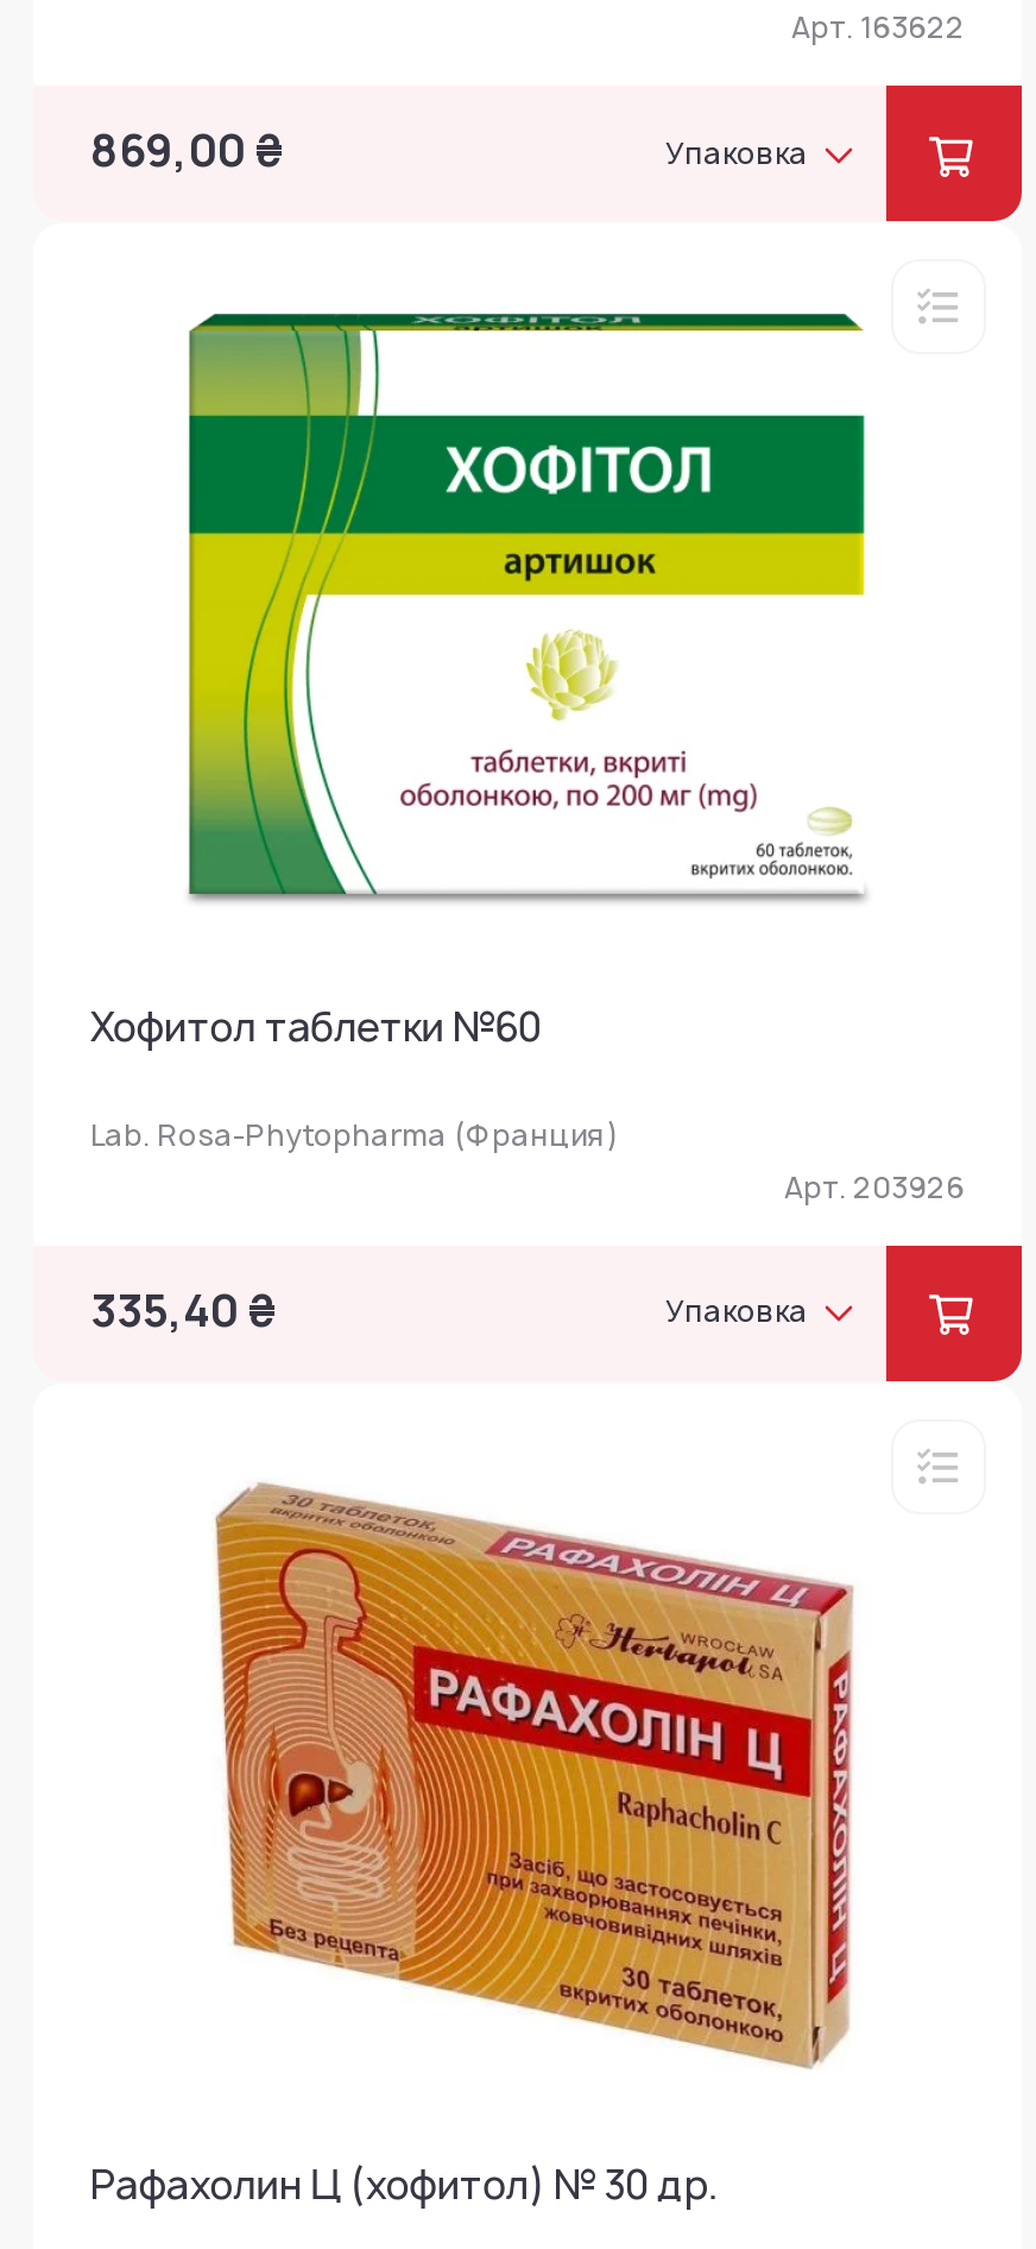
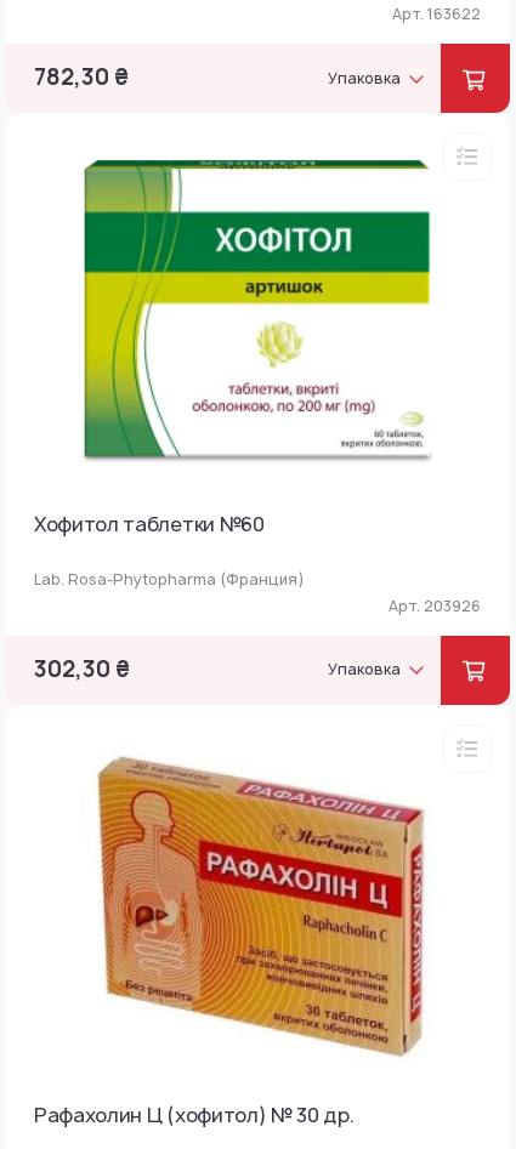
[90,122,283,182] 869,00 ₴ -> [34,62,129,93] 782,30 ₴
[90,1281,276,1340] 335,40 ₴ -> [34,654,130,684] 302,30 ₴

